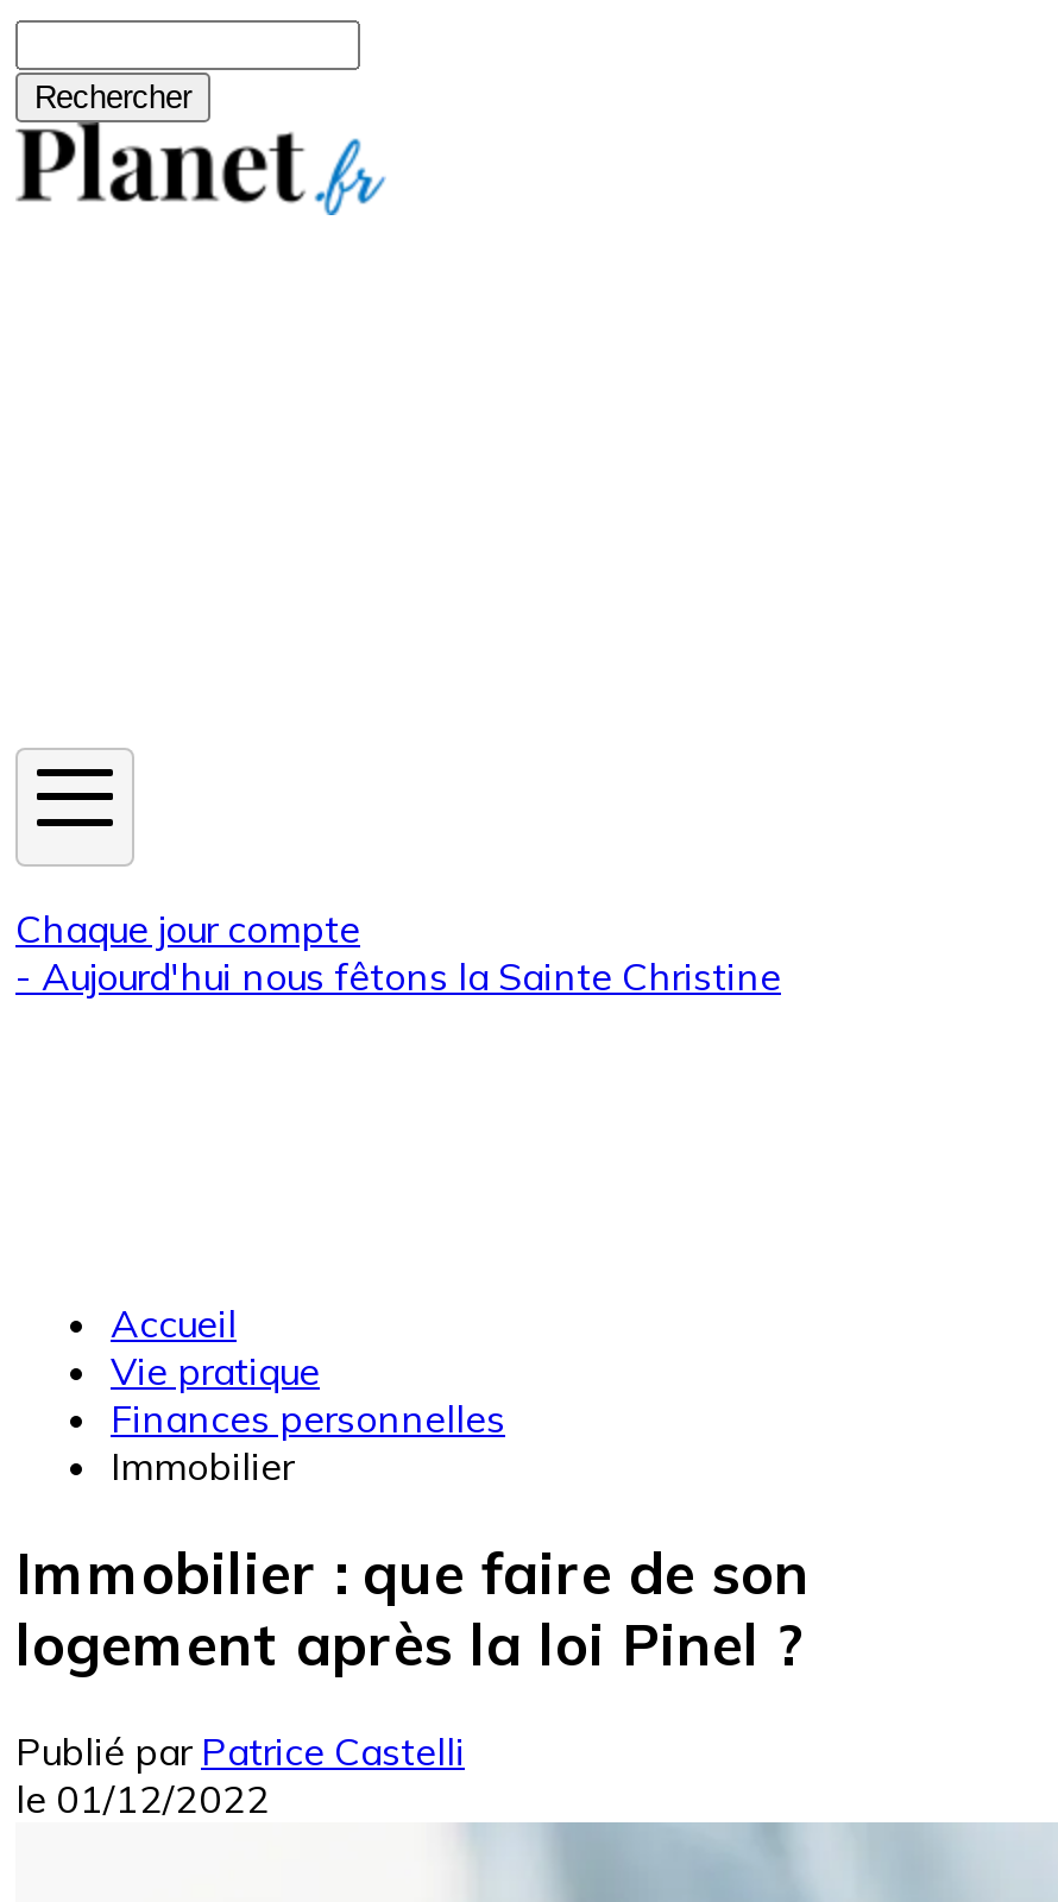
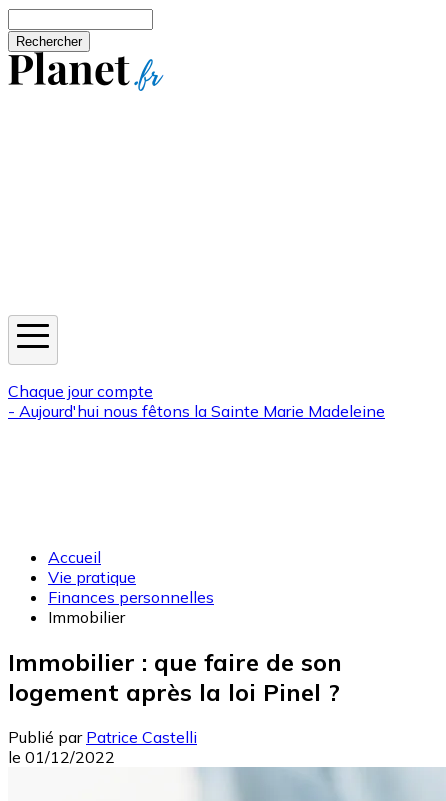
[15,952,781,1000] - Aujourd'hui nous fêtons la Sainte Christine -> [8,401,385,421] - Aujourd'hui nous fêtons la Sainte Marie Madeleine

